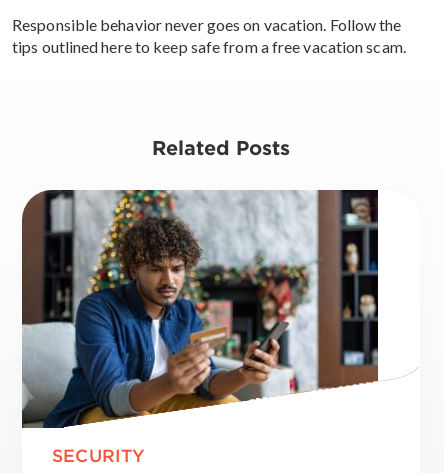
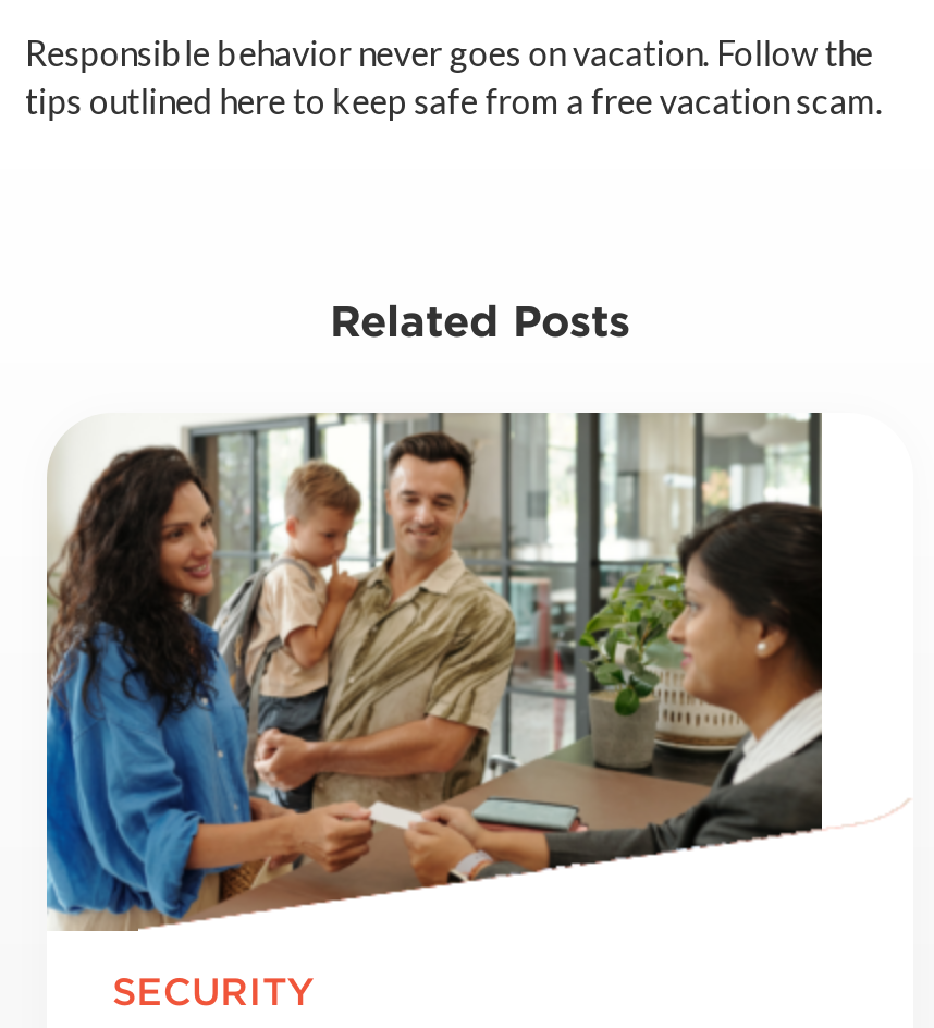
[21,189,379,429] [image] -> [45,411,824,933] [image]

